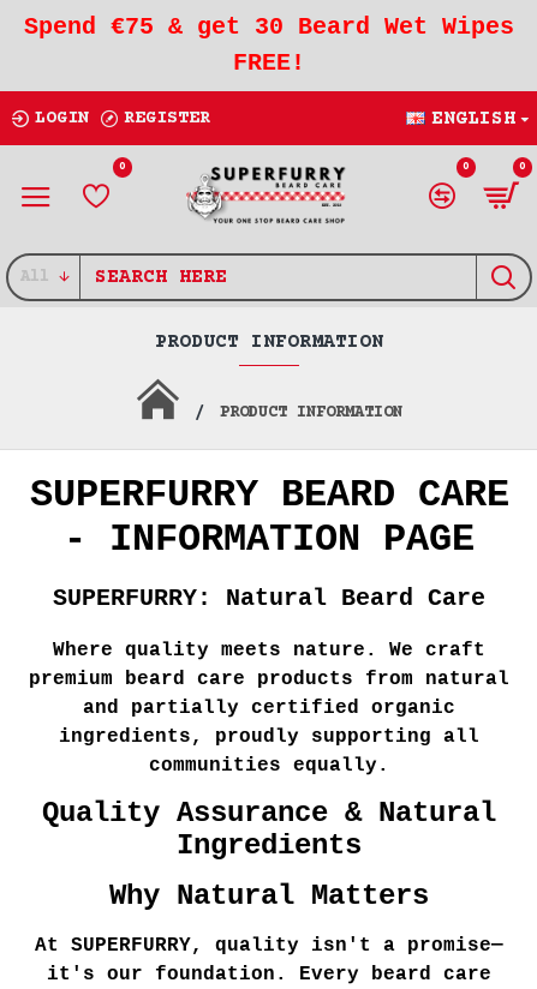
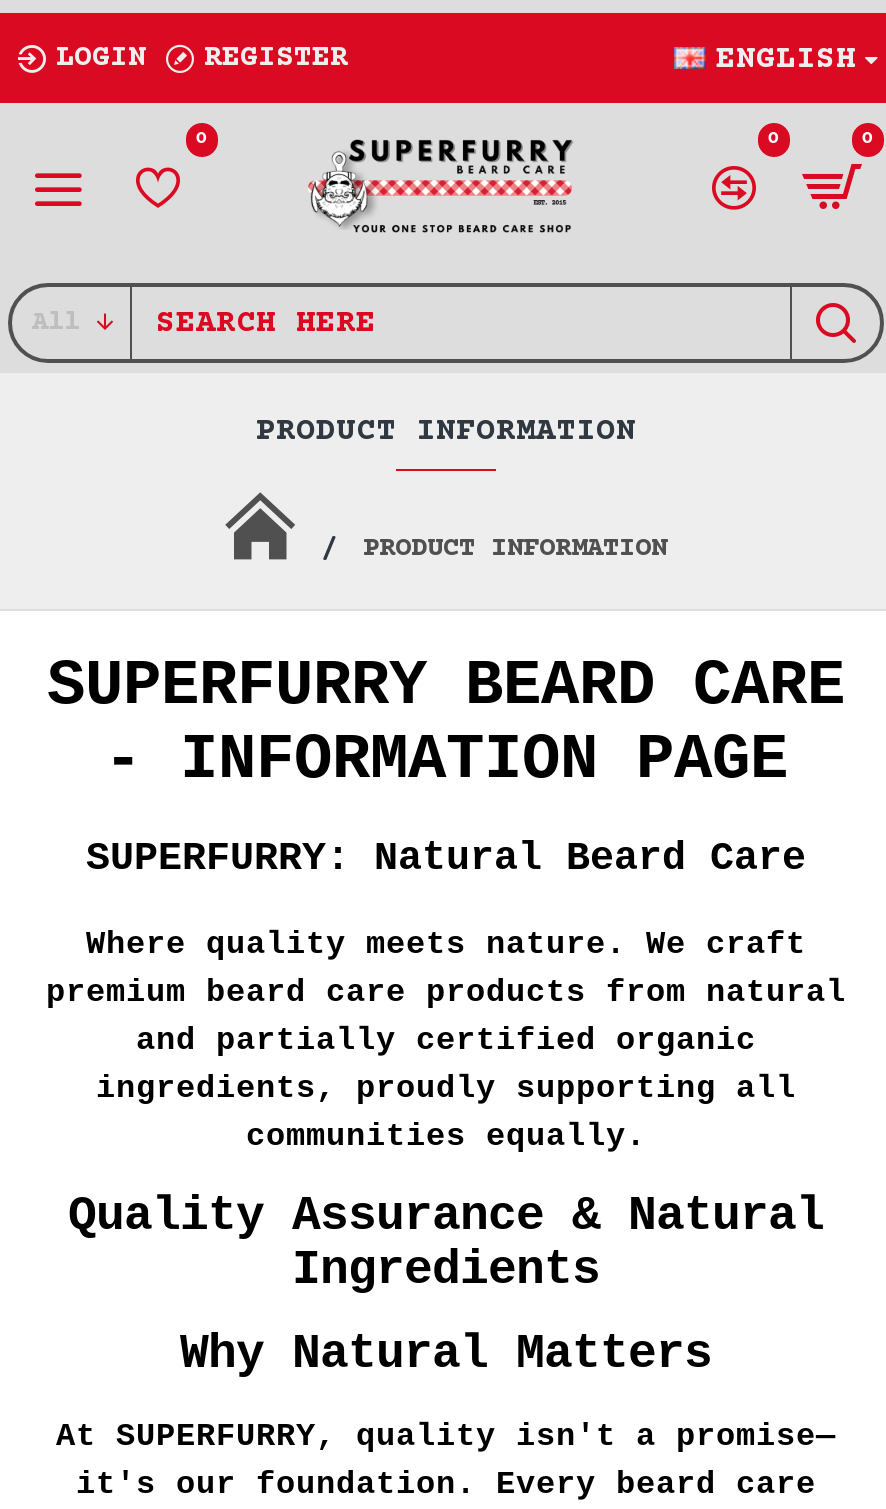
[24,13,514,77] Spend €75 & get 30 Beard Wet Wipes | FREE! -> none

